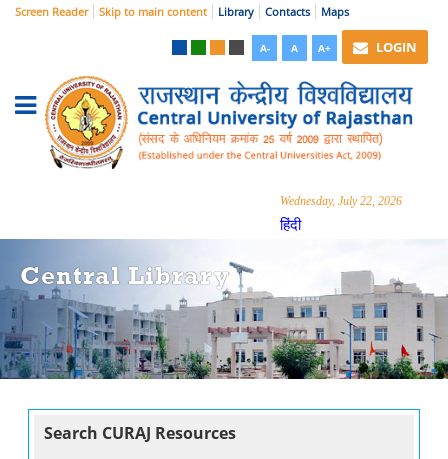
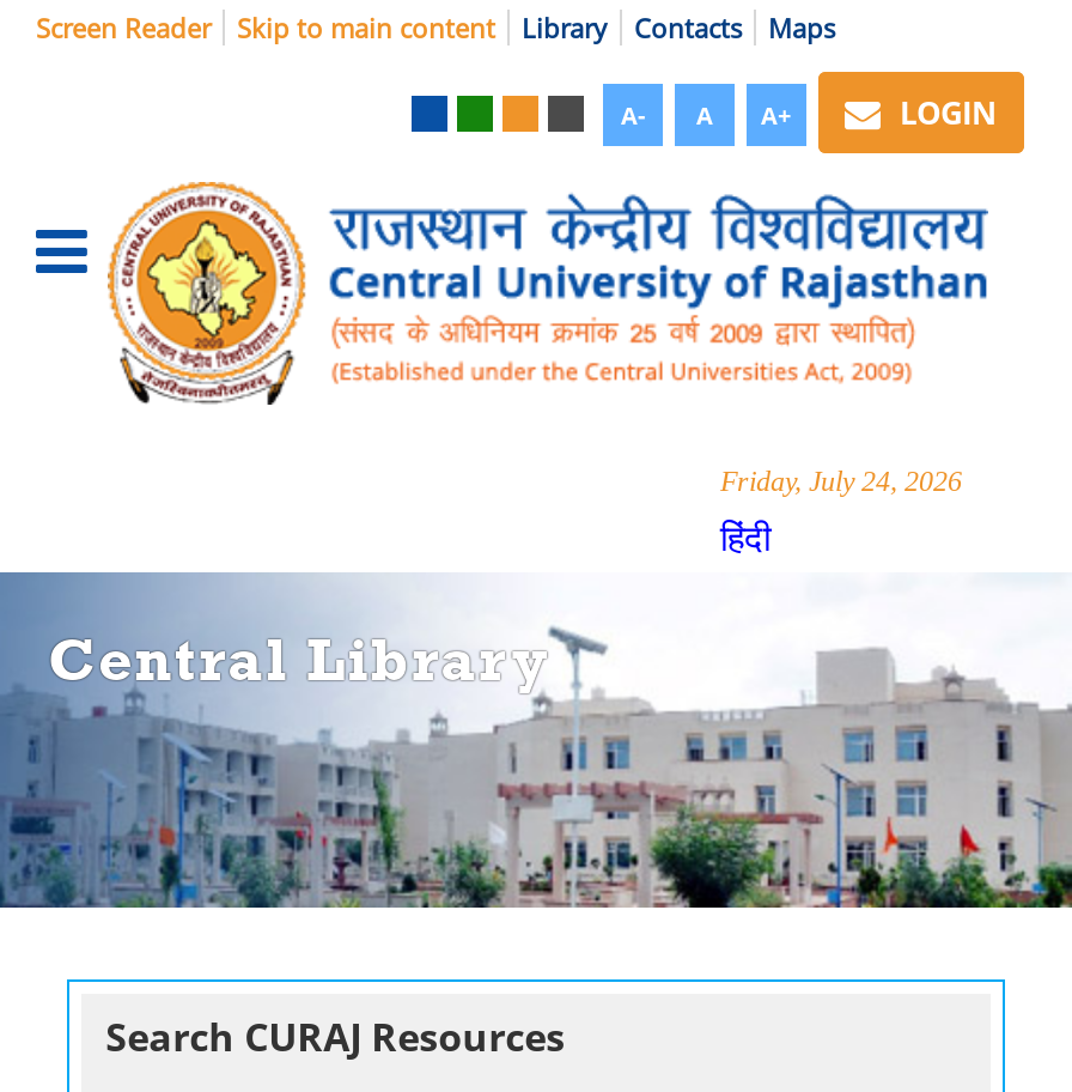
[280,194,402,208] Wednesday, July 22, 2026 -> [720,464,962,498] Friday, July 24, 2026

